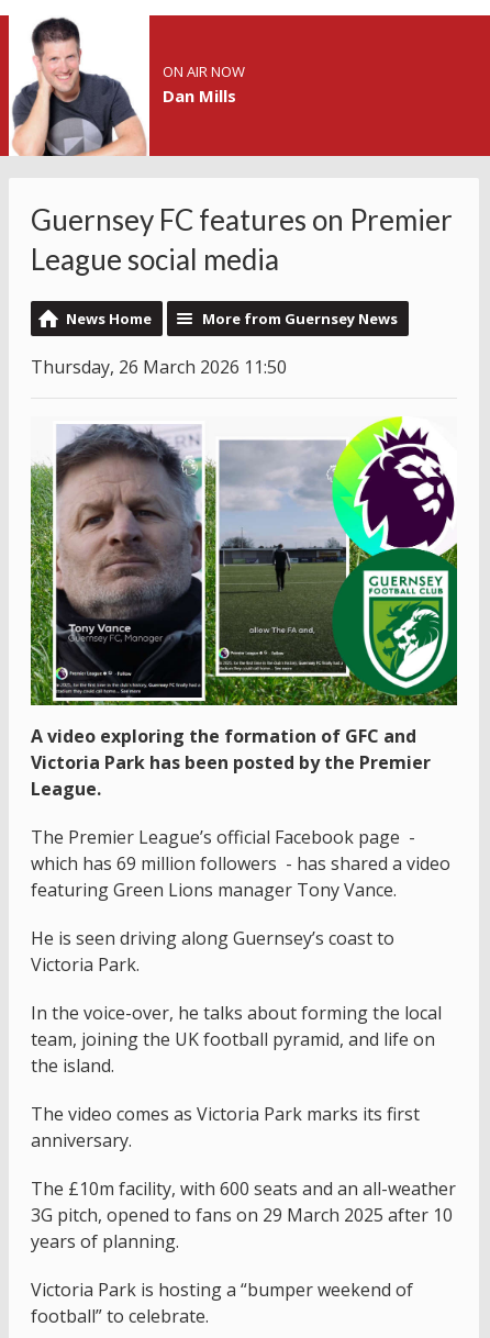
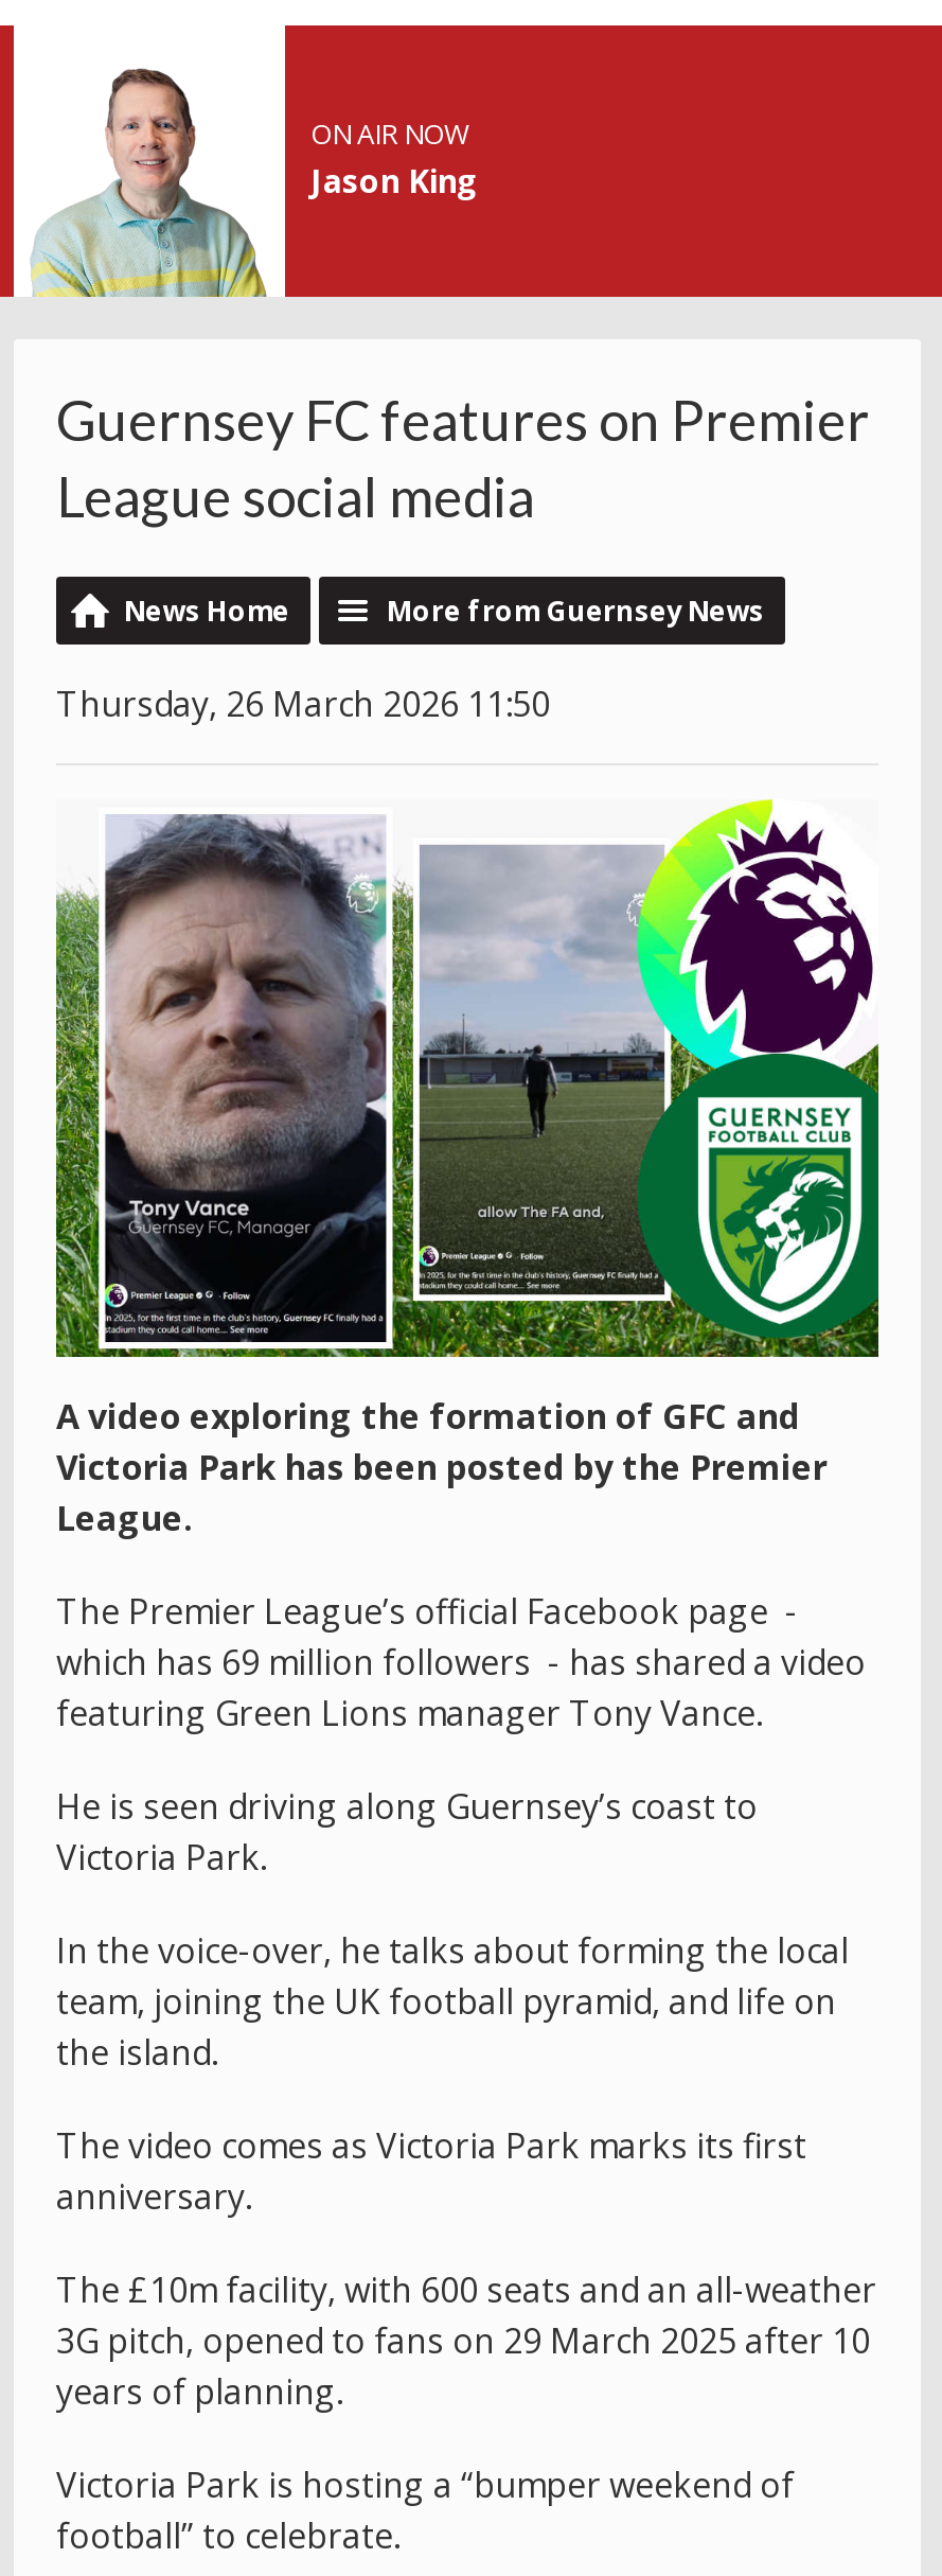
[11,16,236,157] [image] | Dan Mills -> [20,30,478,299] [image] | Jason King

